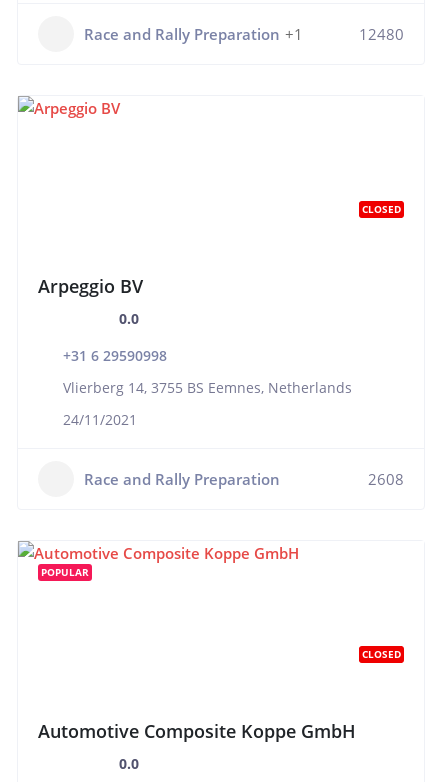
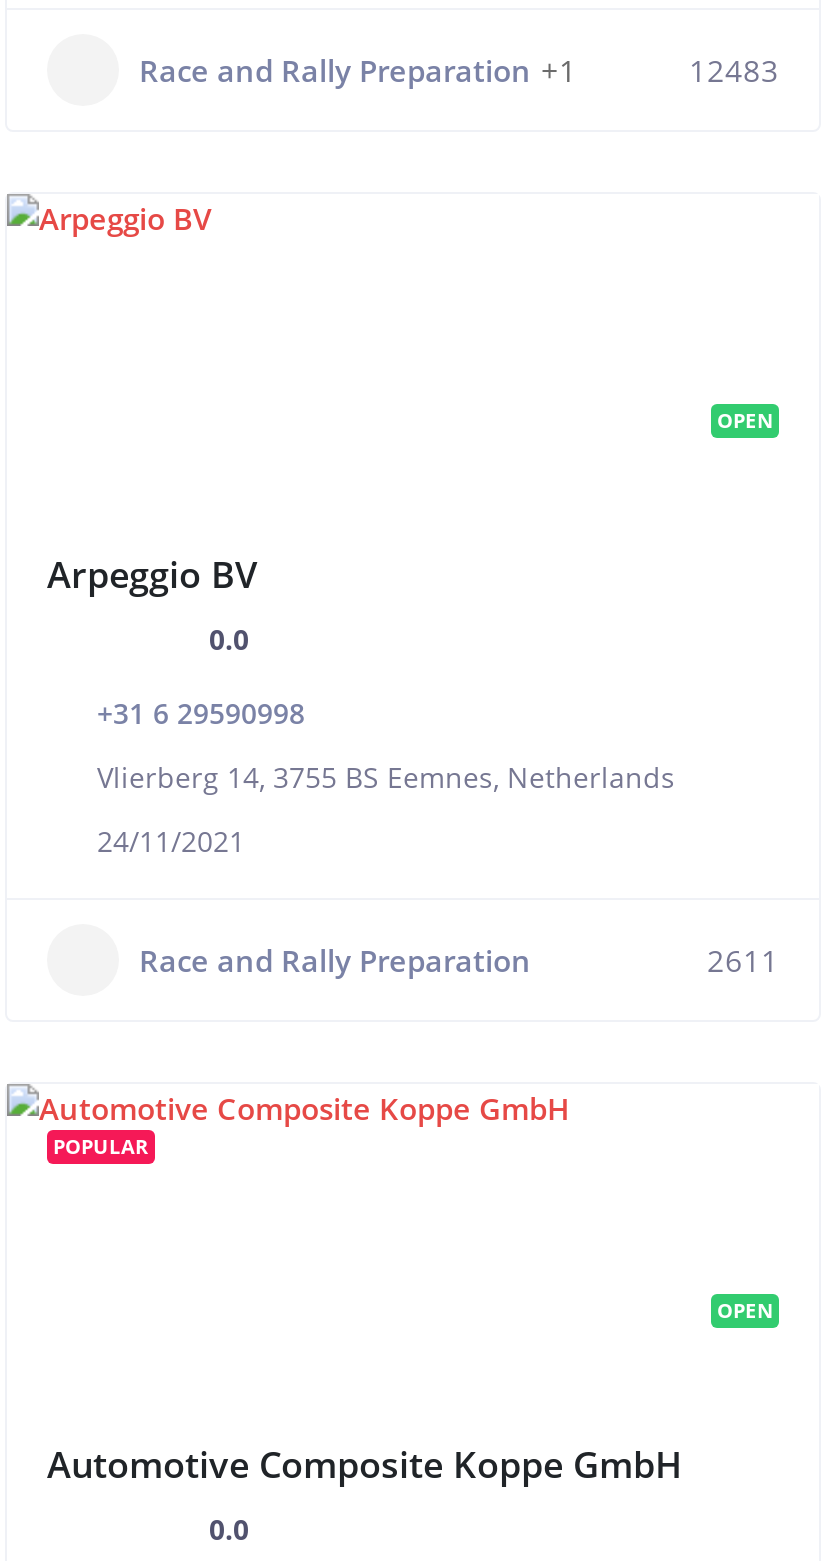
[359,24,404,44] 12480 -> [689,51,779,91] 12483
[362,202,401,216] CLOSED -> [717,407,773,435] OPEN
[368,469,404,489] 2608 -> [707,941,779,981] 2611
[362,647,401,661] CLOSED -> [717,1297,773,1325] OPEN

